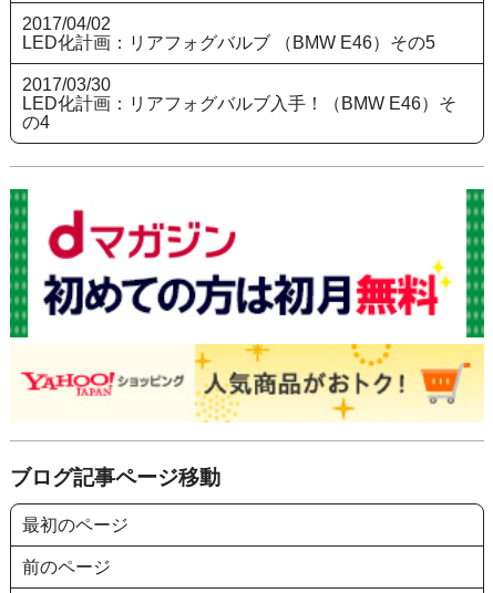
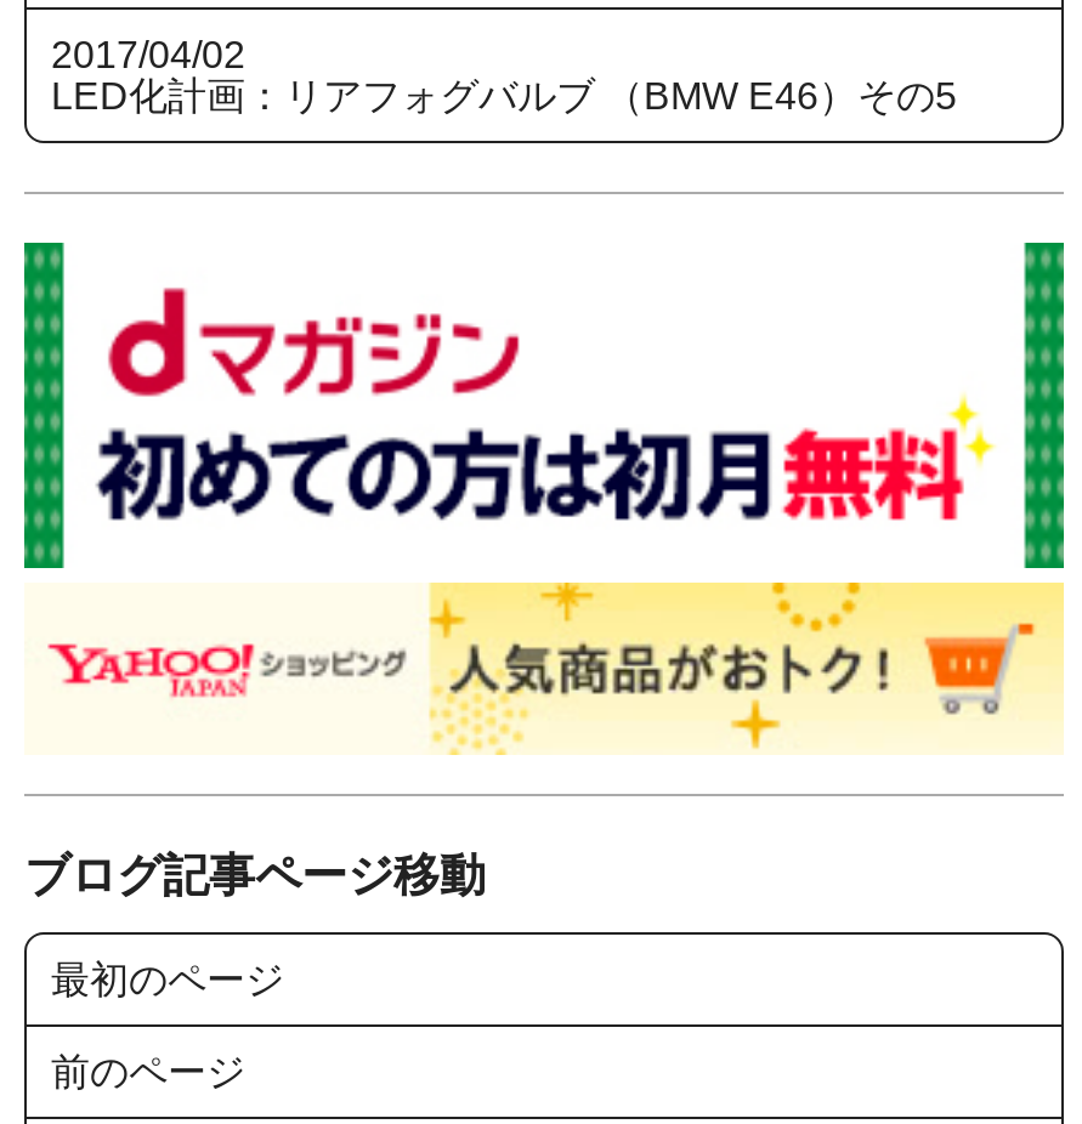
[22,76,456,132] 2017/03/30 | LED化計画：リアフォグバルブ入手！（BMW E46）そ | の4 -> none

